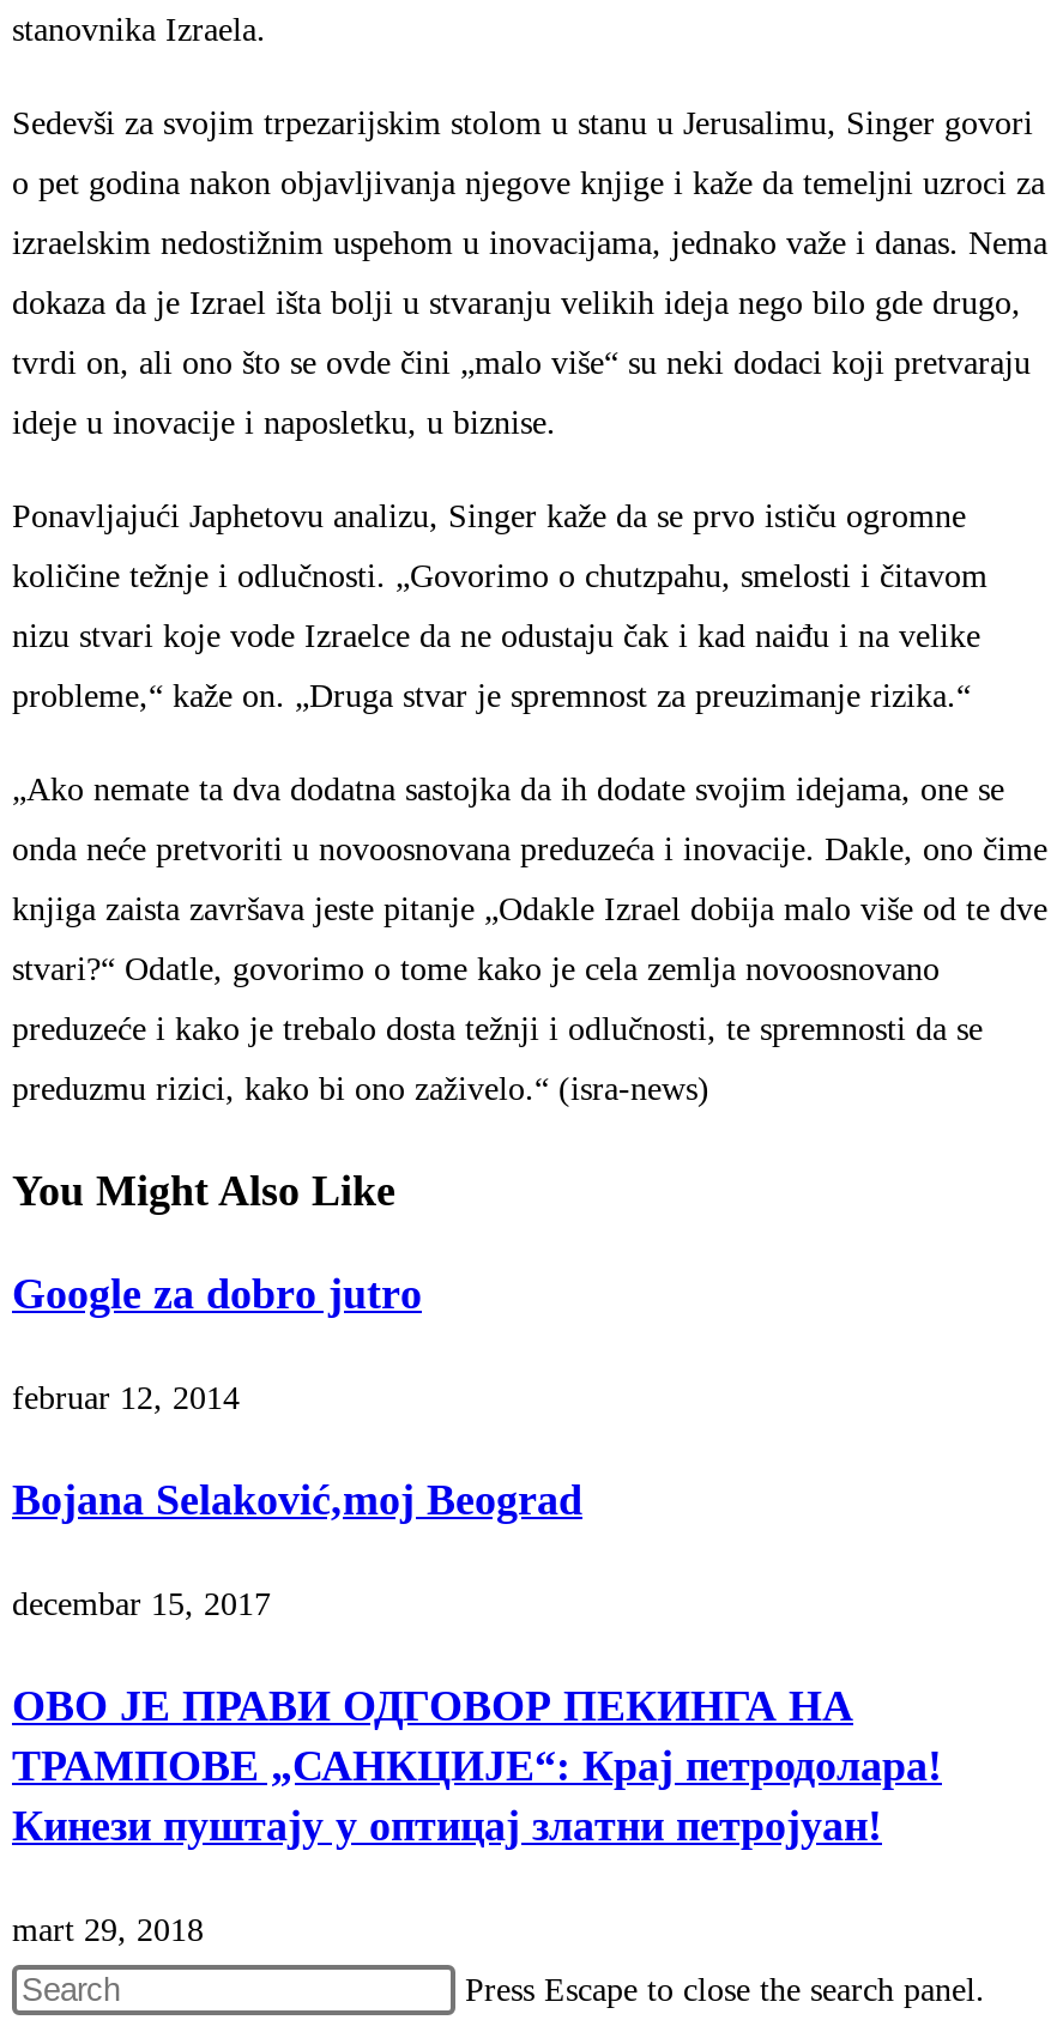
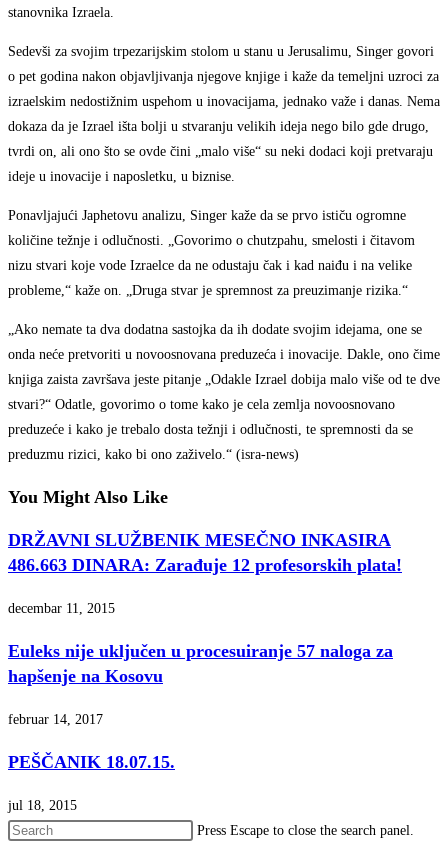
[12,1271,422,1319] Google za dobro jutro -> [8,530,402,575] DRŽAVNI SLUŽBENIK MESEČNO INKASIRA | 486.663 DINARA: Zarađuje 12 profesorskih plata!
[12,1381,240,1417] februar 12, 2014 -> [8,601,115,616] decembar 11, 2015
[12,1477,582,1525] Bojana Selaković,moj Beograd -> [8,641,393,686] Euleks nije uključen u procesuiranje 57 naloga za | hapšenje na Kosovu
[12,1587,271,1623] decembar 15, 2017 -> [8,712,103,727] februar 14, 2017
[12,1683,942,1851] ОВО ЈЕ ПРАВИ ОДГОВОР ПЕКИНГА НА | ТРАМПОВЕ „САНКЦИЈЕ“: Крај петродолара! | Кинези пуштају у оптицај златни петројуан! -> [8,752,175,772] PEŠČANIK 18.07.15.
[12,1913,204,1949] mart 29, 2018 -> [8,798,77,813] jul 18, 2015

